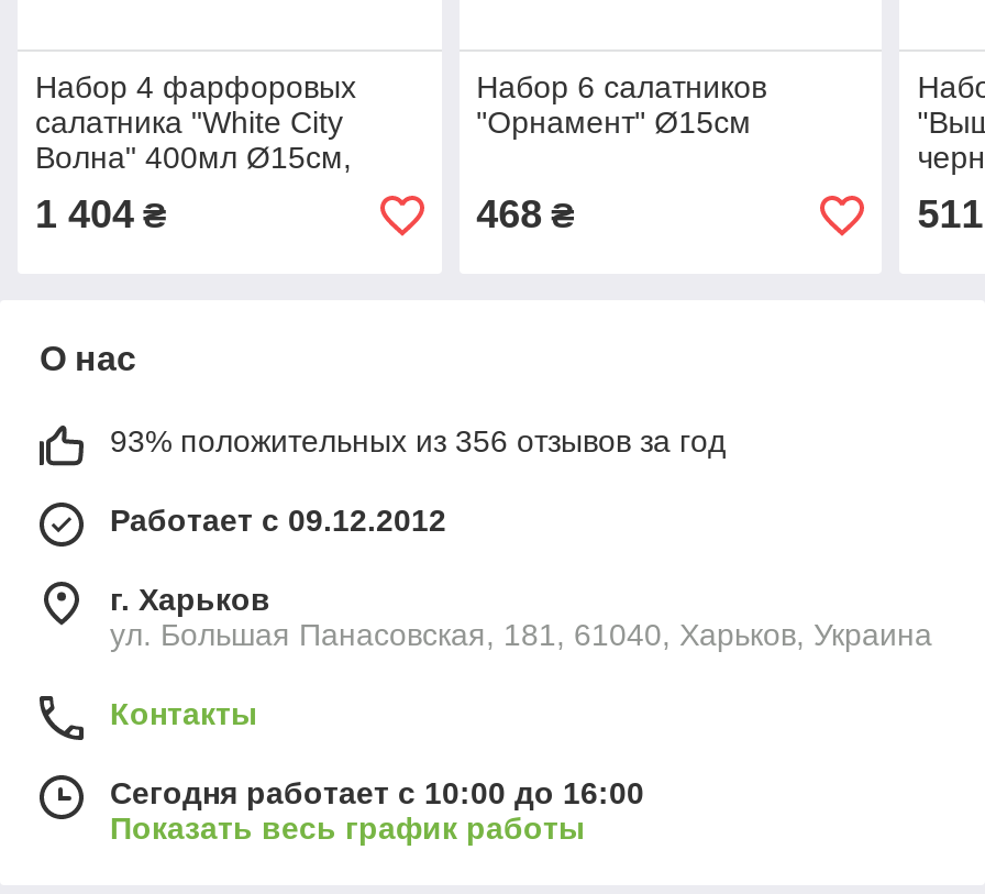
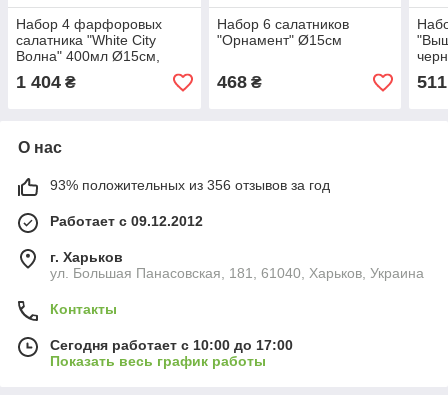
[110,776,644,811] Сегодня работает с 10:00 до 16:00 -> [50,337,293,353] Сегодня работает с 10:00 до 17:00

